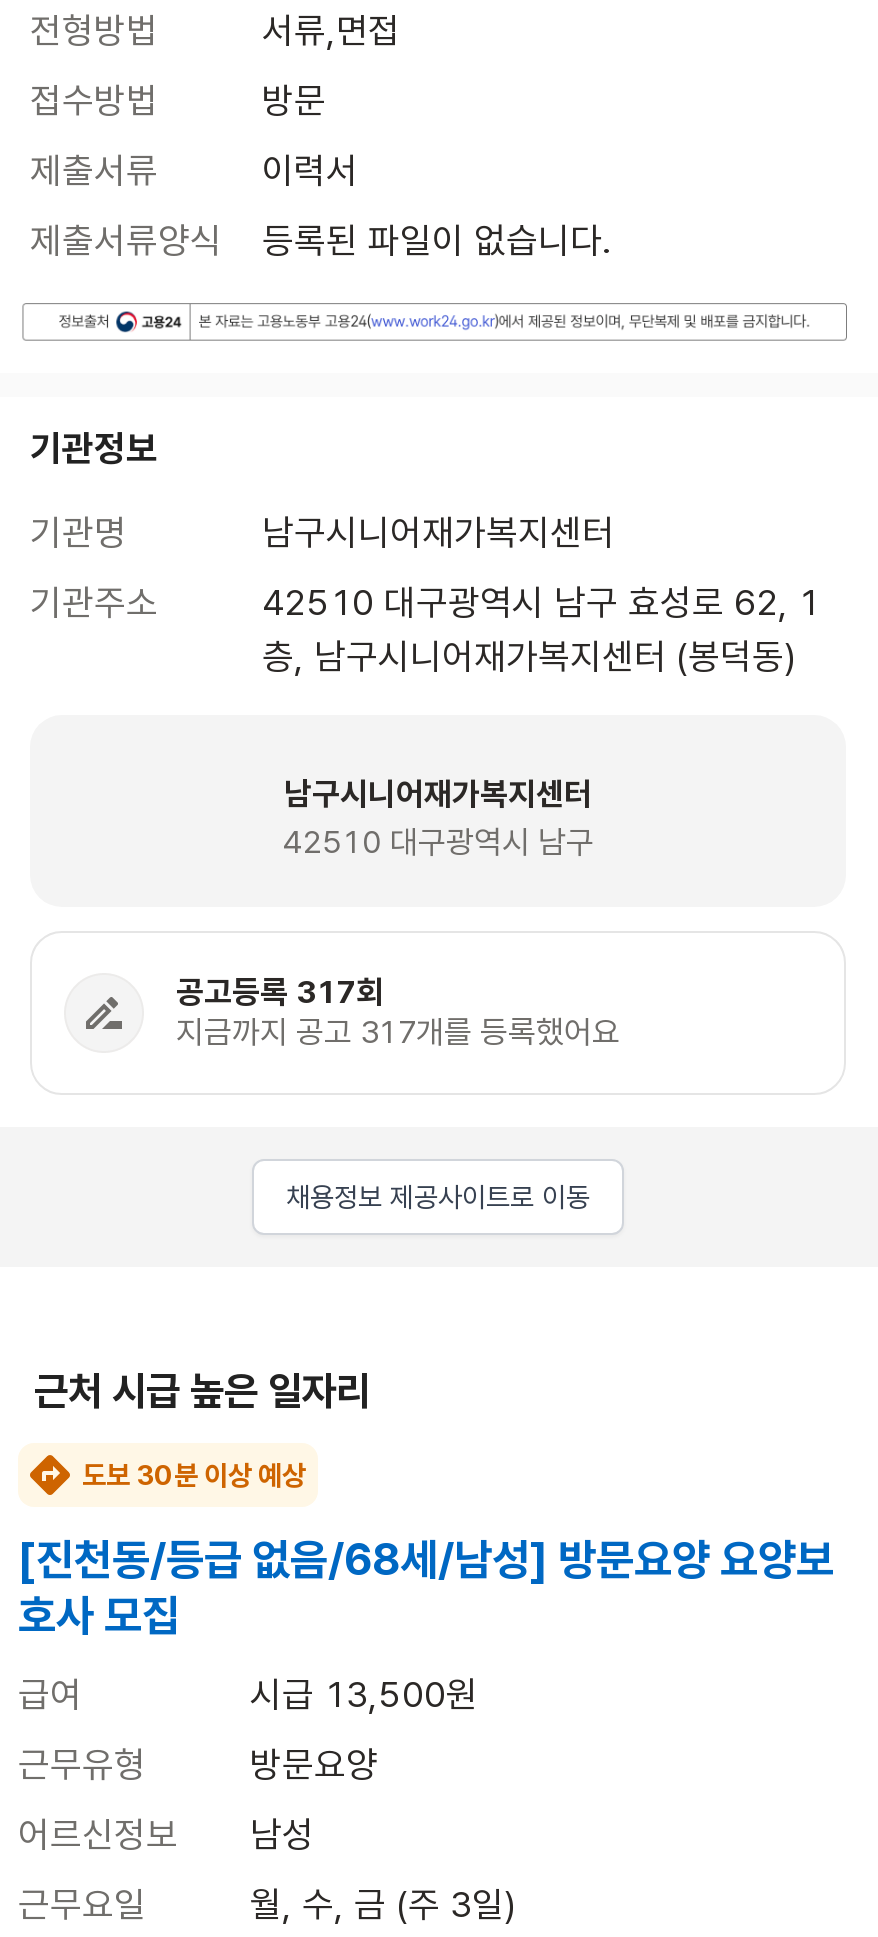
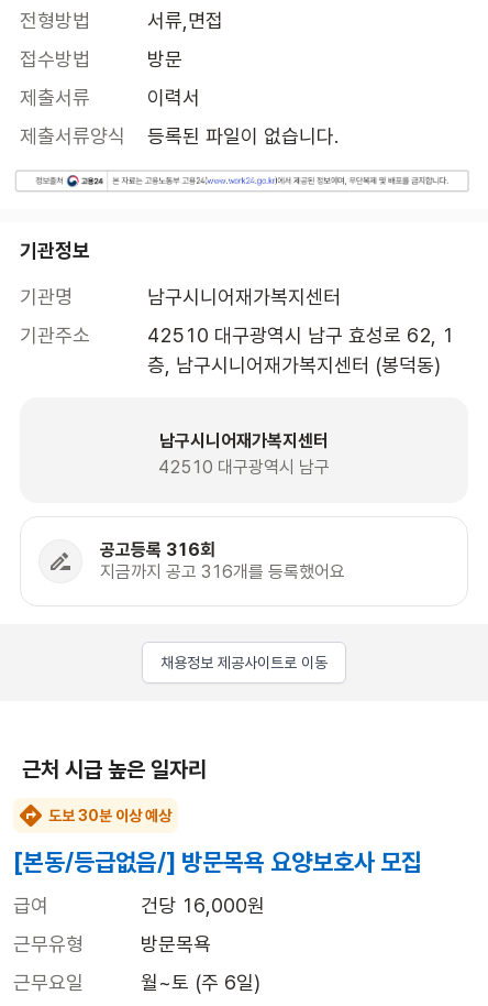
[176,974,384,1012] 공고등록 317회 -> [100,540,215,561] 공고등록 316회
[176,1014,620,1052] 지금까지 공고 317개를 등록했어요 -> [100,562,345,583] 지금까지 공고 316개를 등록했어요
[18,1534,834,1642] [진천동/등급 없음/68세/남성] 방문요양 요양보 | 호사 모집 -> [13,848,422,876] [본동/등급없음/] 방문목욕 요양보호사 모집
[250,1674,478,1716] 시급 13,500원 -> [141,894,265,917] 건당 16,000원
[18,1744,378,1856] 방문요양 | 어르신정보 | 남성 -> [141,933,211,956] 방문목욕
[250,1884,516,1926] 월, 수, 금 (주 3일) -> [141,971,260,994] 월~토 (주 6일)

